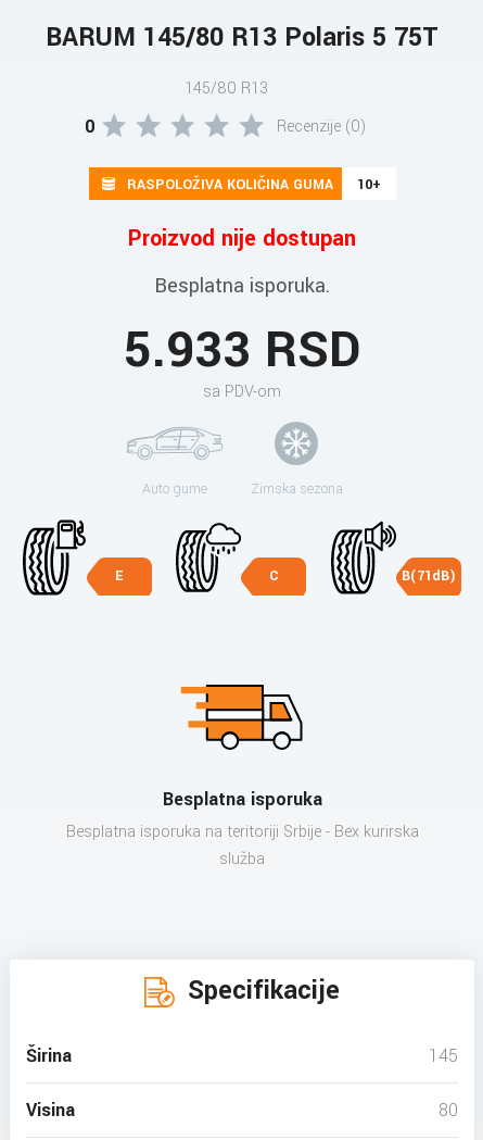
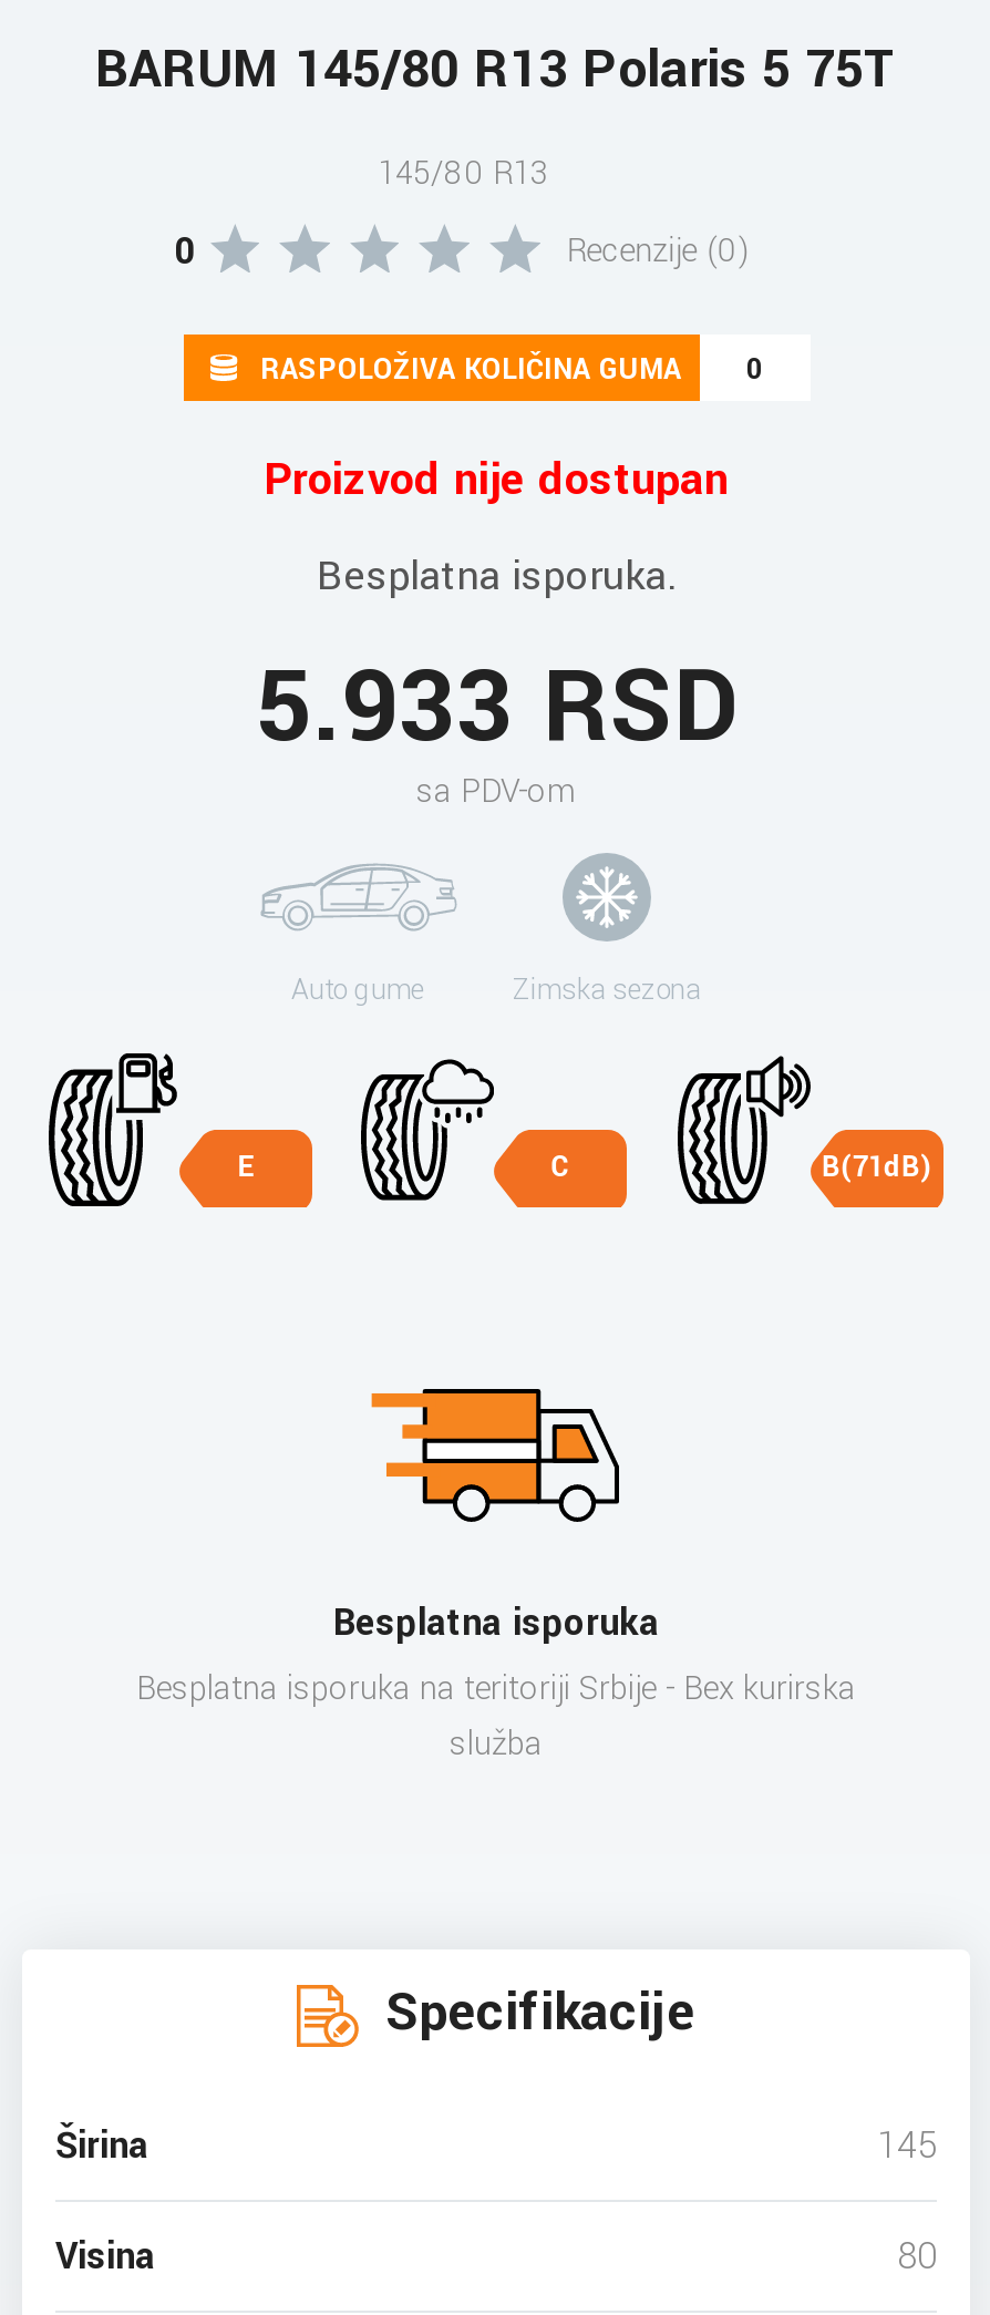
[126,175,380,195] RASPOLOŽIVA KOLIČINA GUMA 10+ -> [260,350,762,390] RASPOLOŽIVA KOLIČINA GUMA 0

